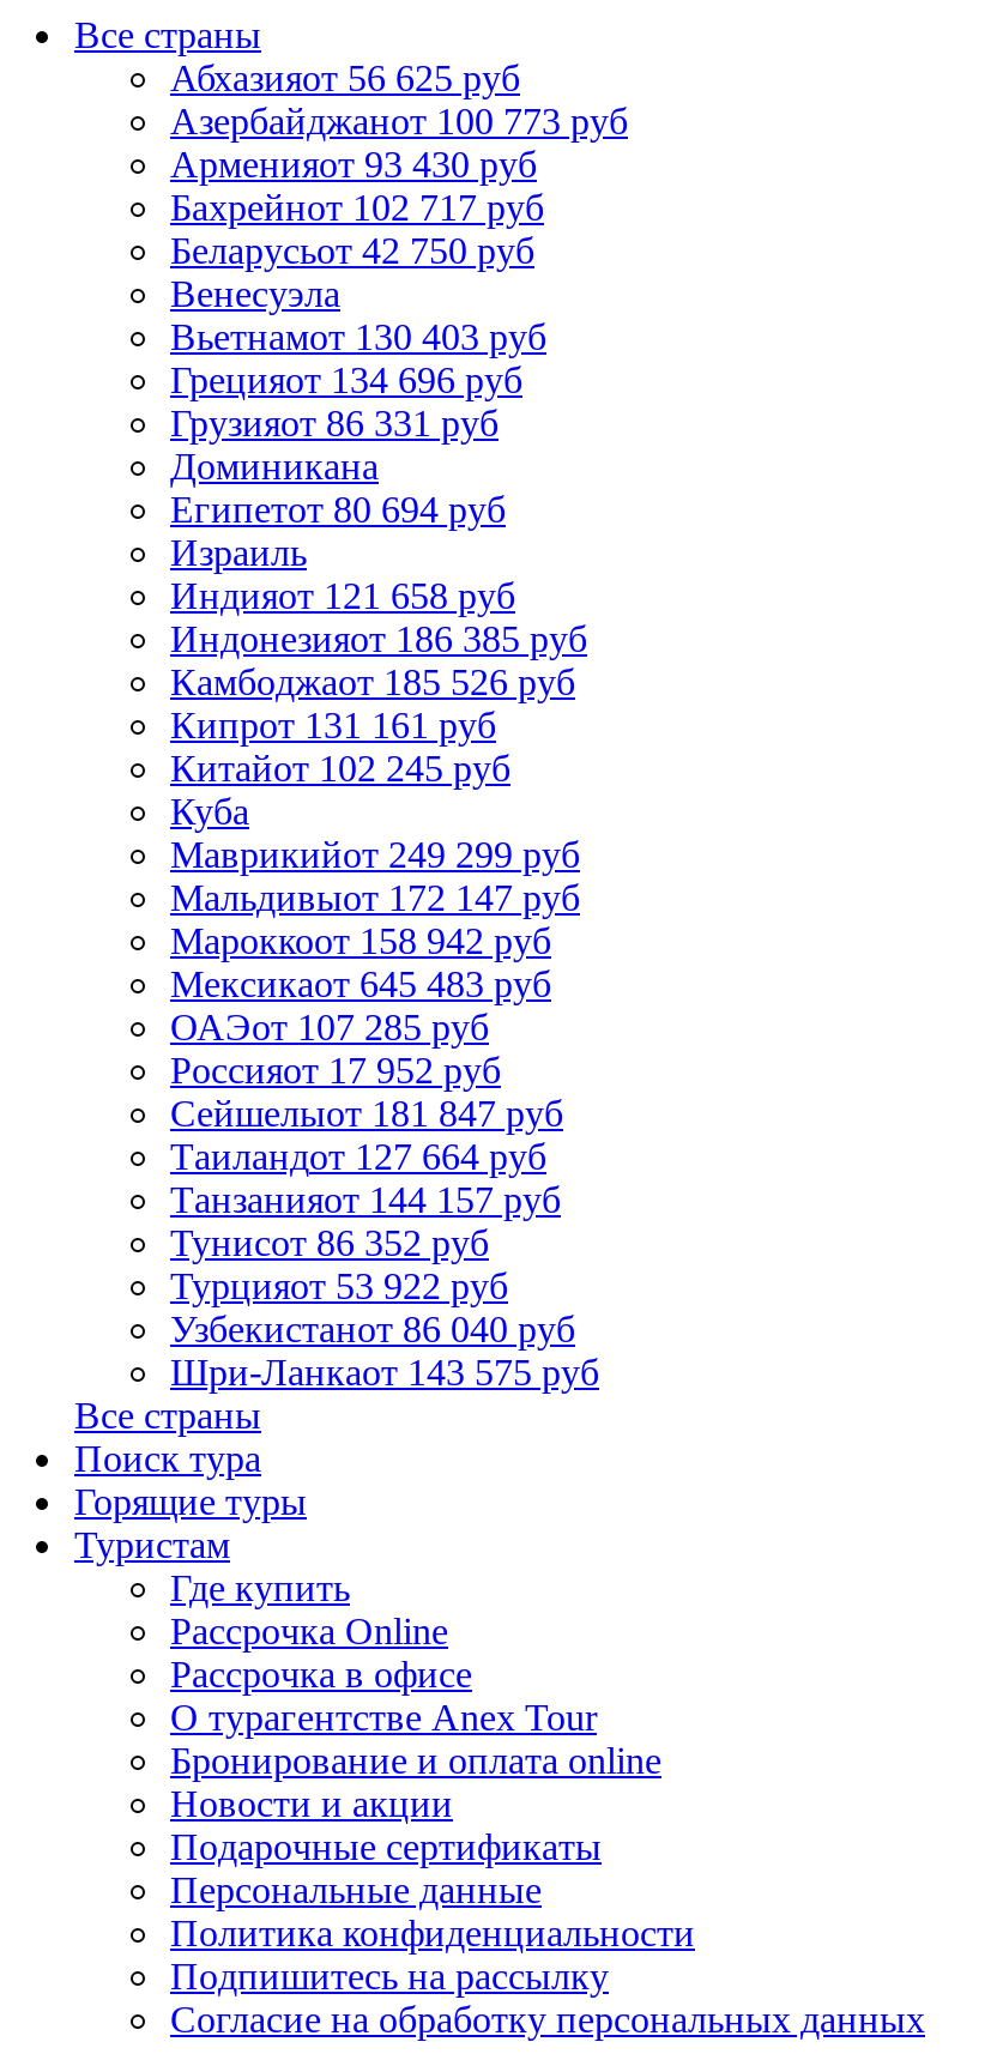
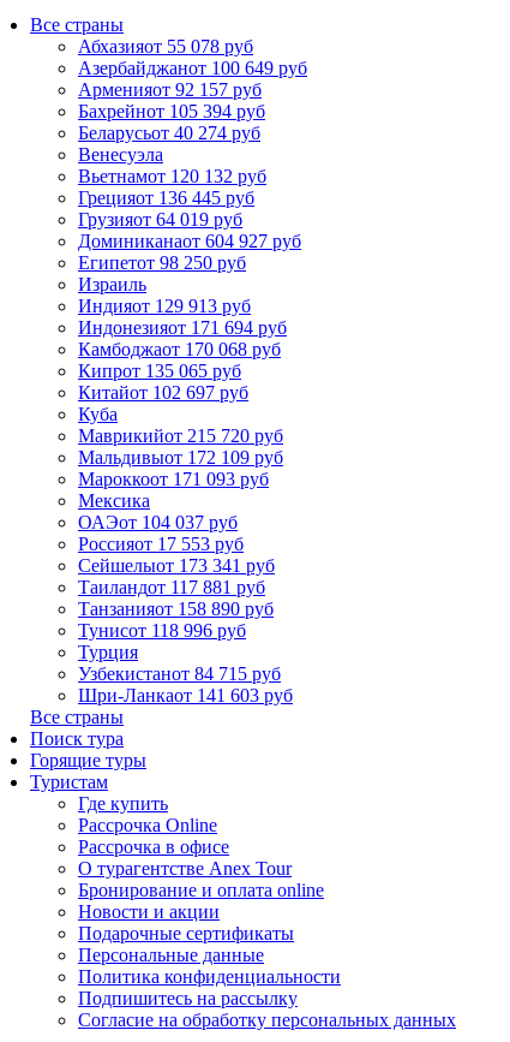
[170,58,520,98] Абхазияот 56 625 руб -> [78,36,253,56] Абхазияот 55 078 руб
[170,101,628,141] Азербайджанот 100 773 руб -> [78,58,307,78] Азербайджанот 100 649 руб
[170,144,537,185] Арменияот 93 430 руб -> [78,79,262,100] Арменияот 92 157 руб
[170,187,544,228] Бахрейнот 102 717 руб -> [78,101,265,121] Бахрейнот 105 394 руб
[170,230,534,271] Беларусьот 42 750 руб -> [78,123,260,143] Беларусьот 40 274 руб
[170,316,546,530] Вьетнамот 130 403 руб | Грецияот 134 696 руб | Грузияот 86 331 руб | Доминикана | Египетот 80 694 руб -> [78,166,301,273] Вьетнамот 120 132 руб | Грецияот 136 445 руб | Грузияот 64 019 руб | Доминиканаот 604 927 руб | Египетот 98 250 руб
[170,575,515,616] Индияот 121 658 руб -> [78,296,251,316] Индияот 129 913 руб
[170,618,587,659] Индонезияот 186 385 руб -> [78,317,287,338] Индонезияот 171 694 руб
[170,662,575,702] Камбоджаот 185 526 руб -> [78,339,281,359] Камбоджаот 170 068 руб
[170,705,496,745] Кипрот 131 161 руб -> [78,361,241,381] Кипрот 135 065 руб
[170,748,510,789] Китайот 102 245 руб -> [78,382,248,403] Китайот 102 697 руб
[170,834,599,1393] Маврикийот 249 299 руб | Мальдивыот 172 147 руб | Мароккоот 158 942 руб | Мексикаот 645 483 руб | ОАЭот 107 285 руб | Россияот 17 952 руб | Сейшелыот 181 847 руб | Таиландот 127 664 руб | Танзанияот 144 157 руб | Тунисот 86 352 руб | Турцияот 53 922 руб | Узбекистанот 86 040 руб | Шри-Ланкаот 143 575 руб -> [78,425,293,705] Маврикийот 215 720 руб | Мальдивыот 172 109 руб | Мароккоот 171 093 руб | Мексика | ОАЭот 104 037 руб | Россияот 17 553 руб | Сейшелыот 173 341 руб | Таиландот 117 881 руб | Танзанияот 158 890 руб | Тунисот 118 996 руб | Турция | Узбекистанот 84 715 руб | Шри-Ланкаот 141 603 руб

